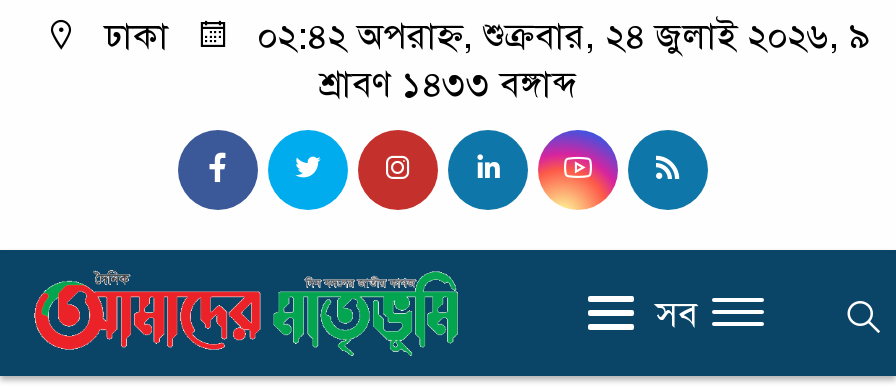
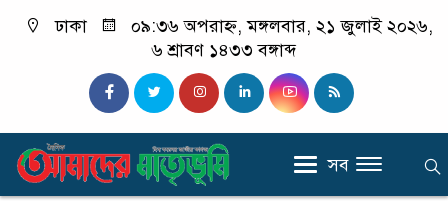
[247,14,869,106] ০২:৪২ অপরাহ্ন, শুক্রবার, ২৪ জুলাই ২০২৬, ৯ | শ্রাবণ ১৪৩৩ বঙ্গাব্দ -> [125,15,432,61] ০৯:৩৬ অপরাহ্ন, মঙ্গলবার, ২১ জুলাই ২০২৬, | ৬ শ্রাবণ ১৪৩৩ বঙ্গাব্দ

